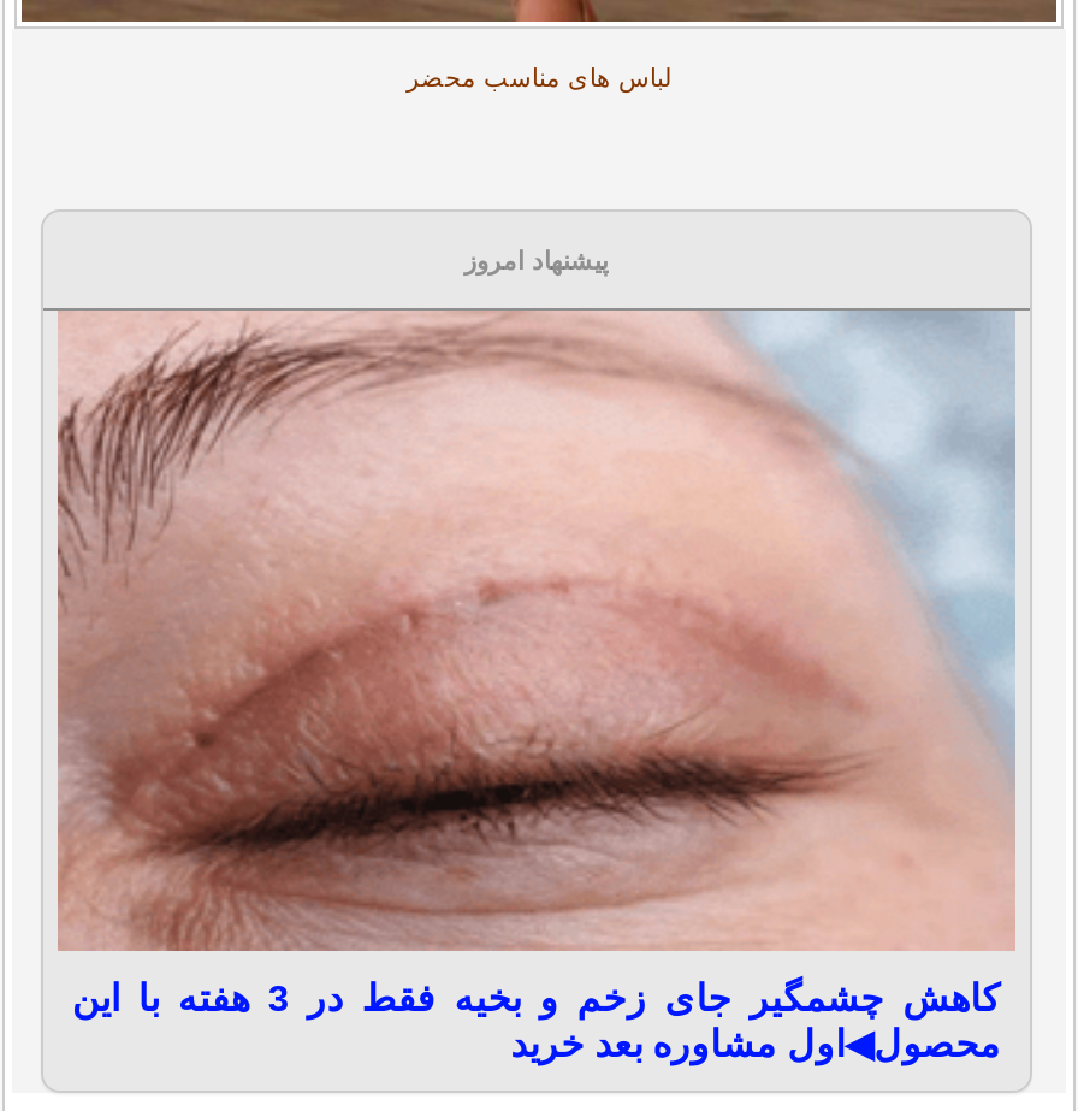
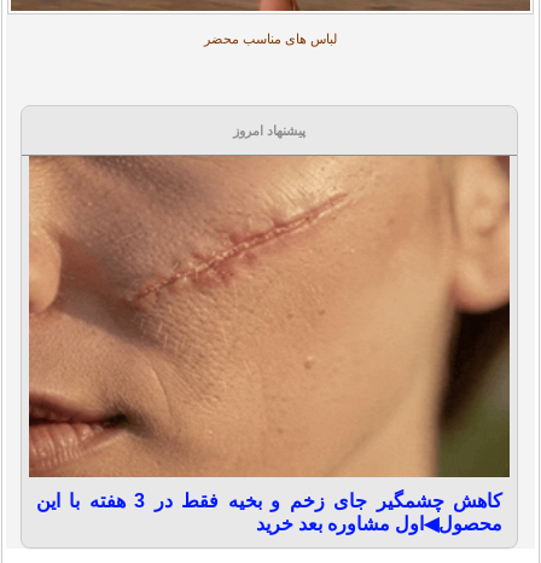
[58,308,1015,951] [image] -> [28,155,511,478] [image]

